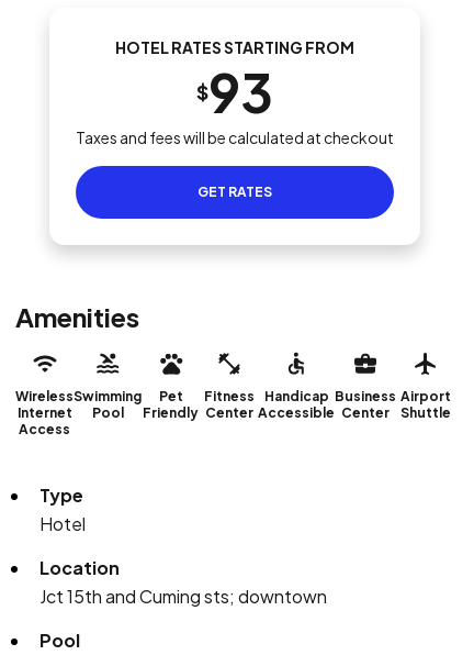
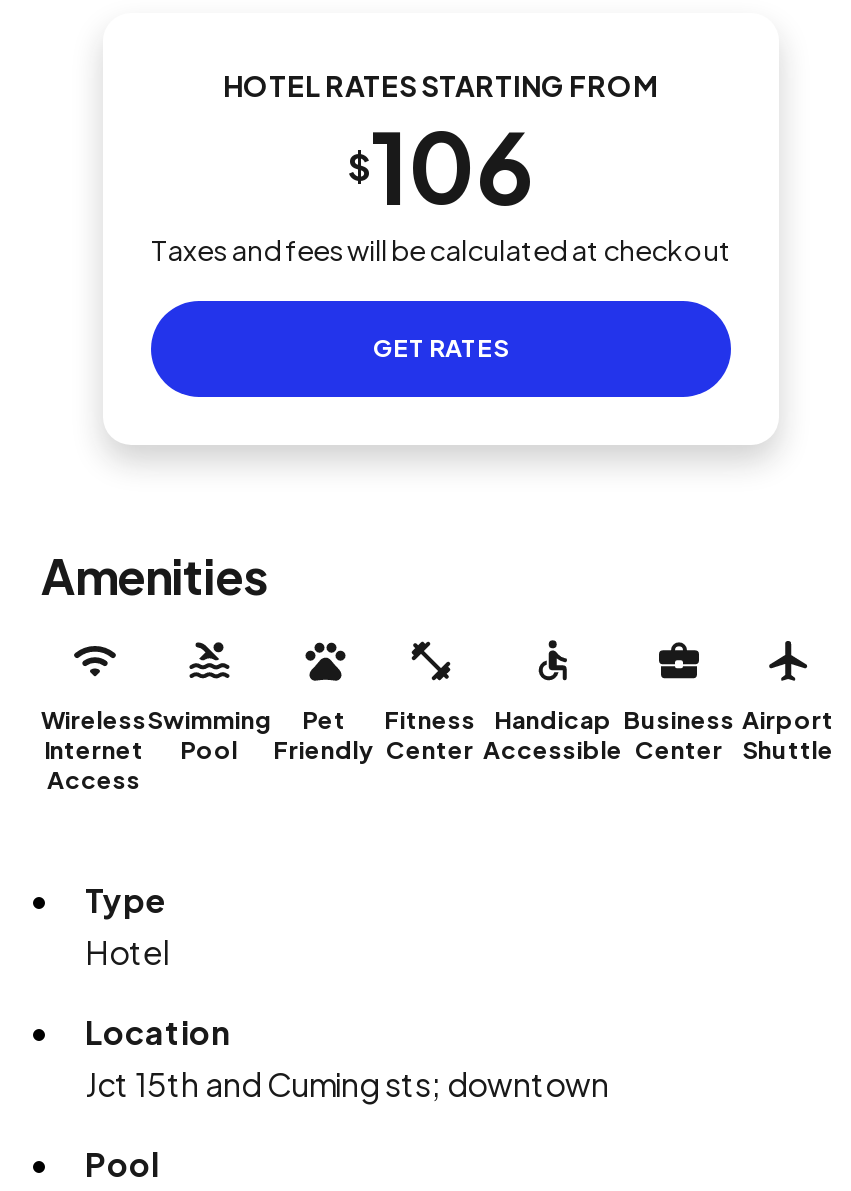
[196,58,273,125] $93 -> [348,105,534,227] $106

